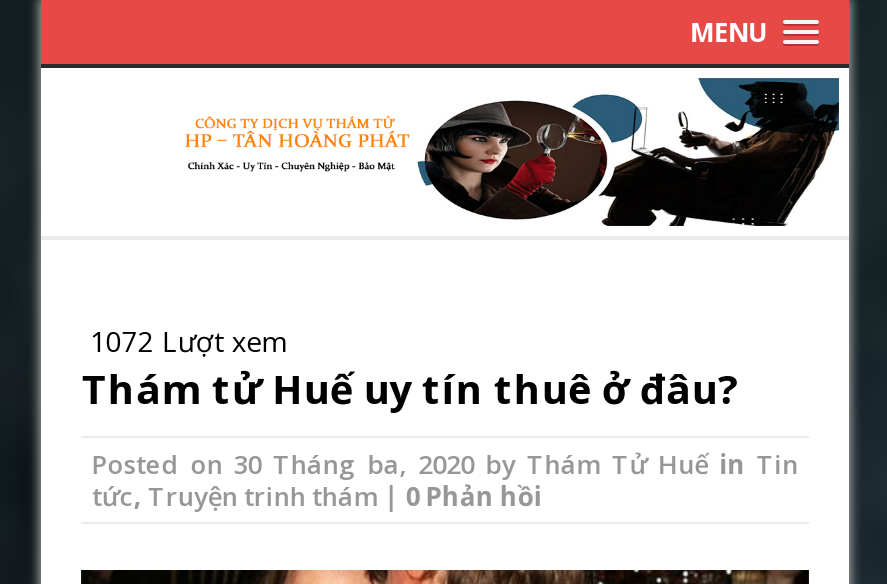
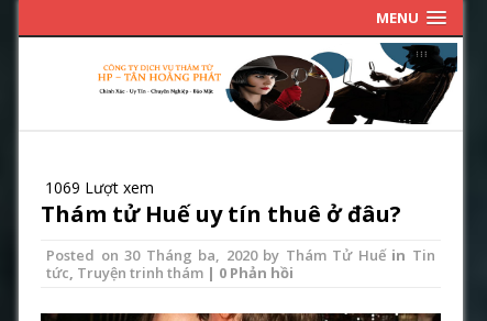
[82,322,288,360] 1072 Lượt xem -> [41,177,154,198] 1069 Lượt xem

